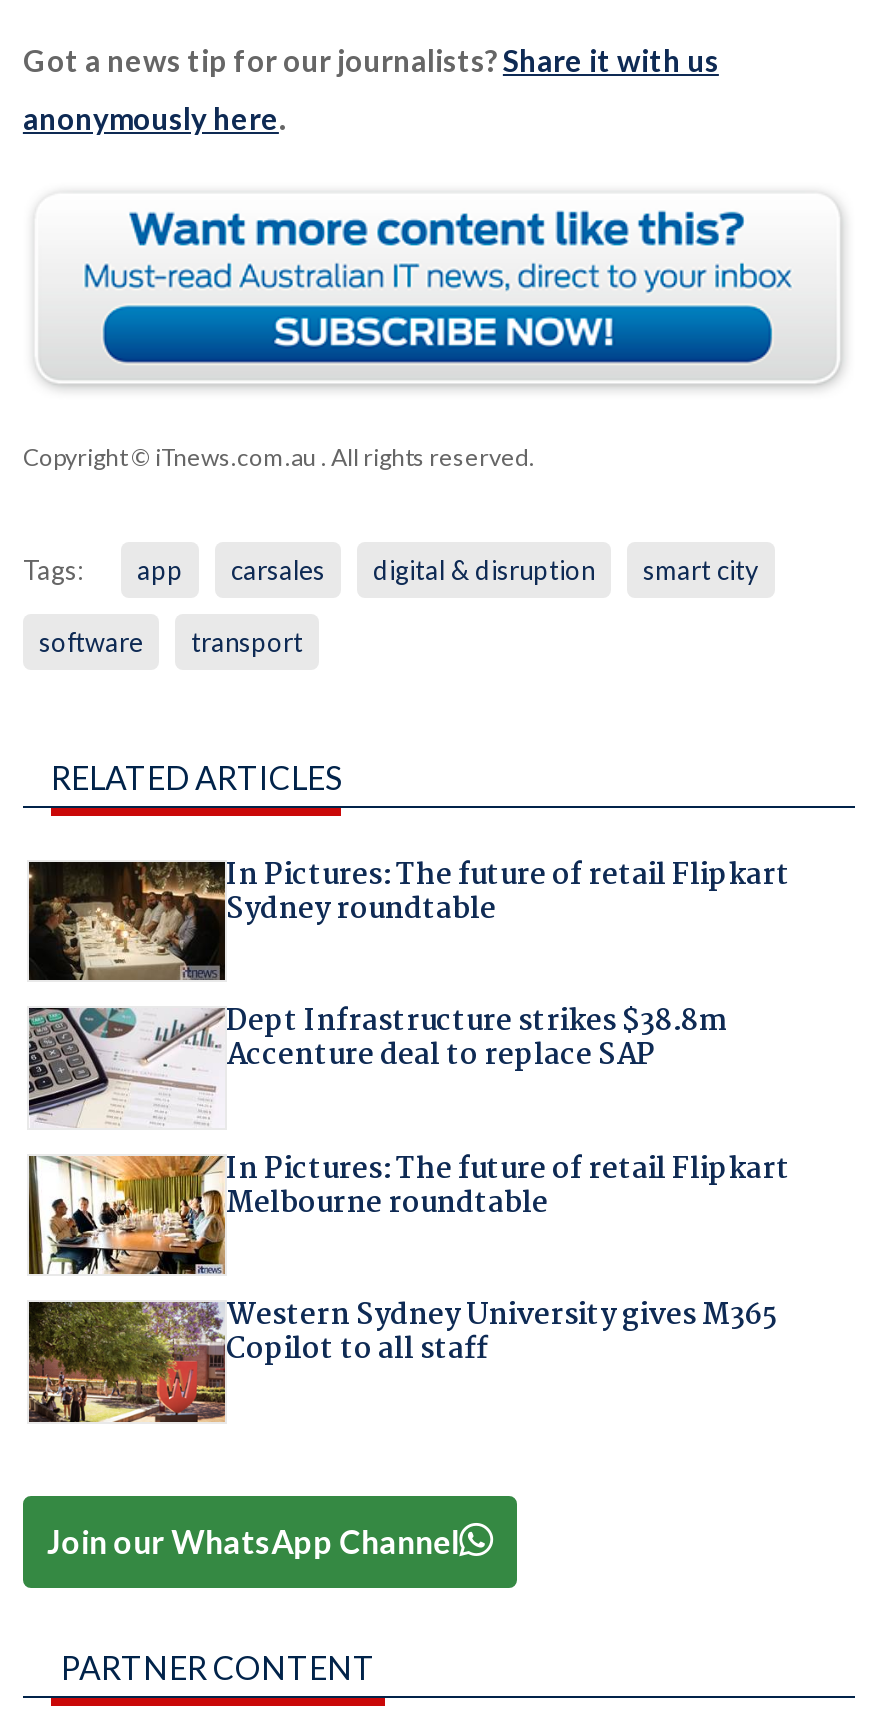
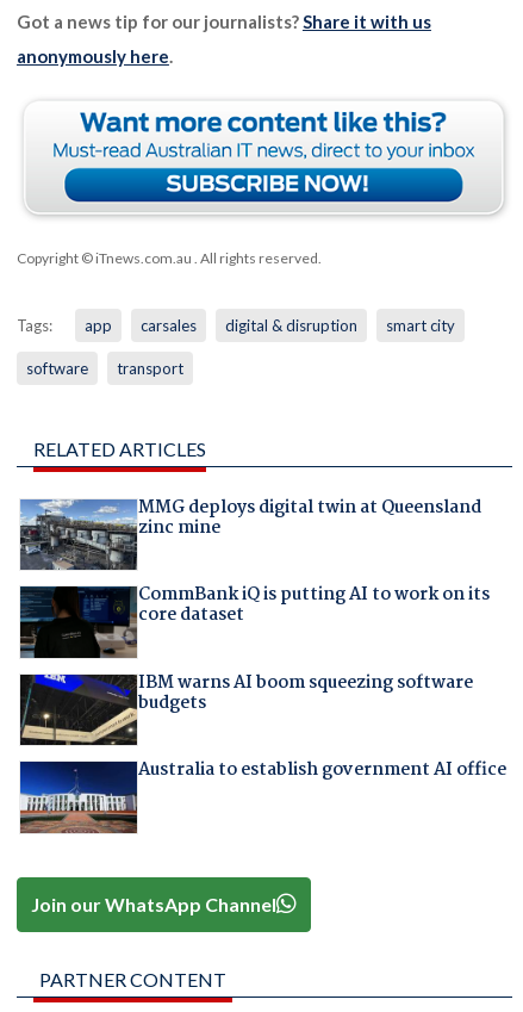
[27,852,790,980] [image] | In Pictures: The future of retail Flipkart | Sydney roundtable -> [19,494,481,571] [image] | MMG deploys digital twin at Queensland | zinc mine
[27,999,726,1128] [image] | Dept Infrastructure strikes $38.8m | Accenture deal to replace SAP -> [19,581,489,659] [image] | CommBank iQ is putting AI to work on its | core dataset
[29,1146,790,1276] [image] | In Pictures: The future of retail Flipkart | Melbourne roundtable -> [20,669,472,746] [image] | IBM warns AI boom squeezing software | budgets
[27,1292,778,1424] [image] | Western Sydney University gives M365 | Copilot to all staff -> [19,756,506,834] [image] | Australia to establish government AI office

